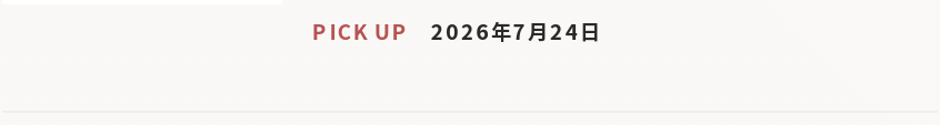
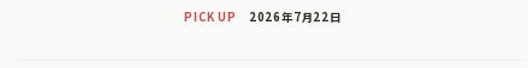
[312,16,602,47] PICK UP 2026年7月24日 -> [184,8,341,25] PICK UP 2026年7月22日

